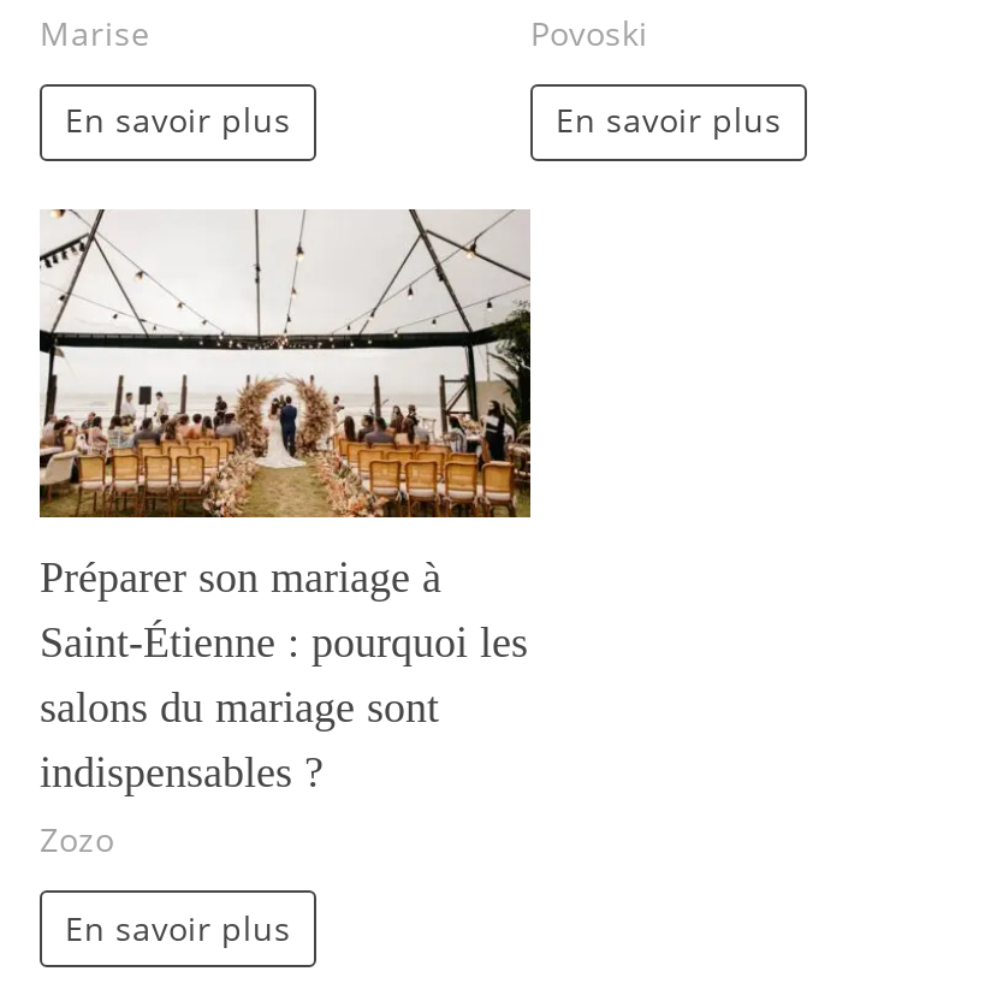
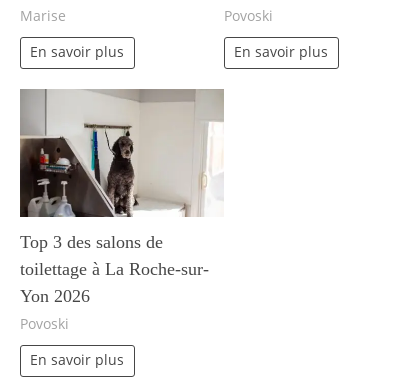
[37,209,533,796] [image] | Préparer son mariage à | Saint-Étienne : pourquoi les | salons du mariage sont | indispensables ? -> [19,89,224,306] [image] | Top 3 des salons de | toilettage à La Roche-sur- | Yon 2026
[40,819,114,862] Zozo -> [20,315,69,333] Povoski

